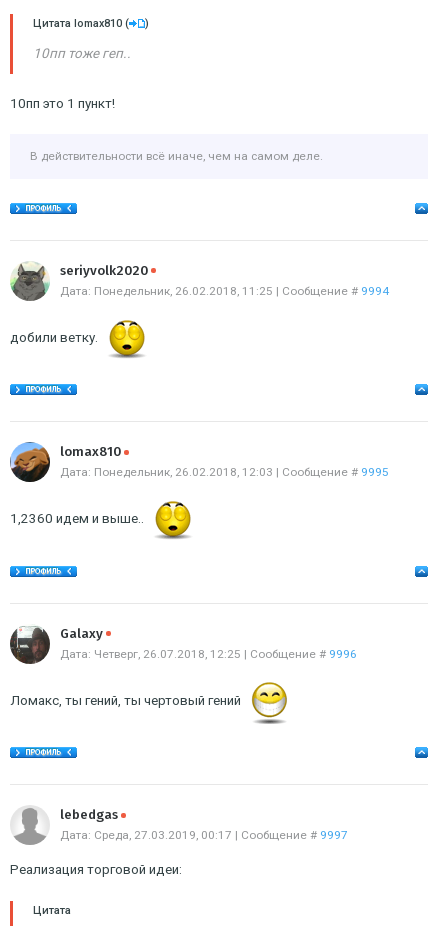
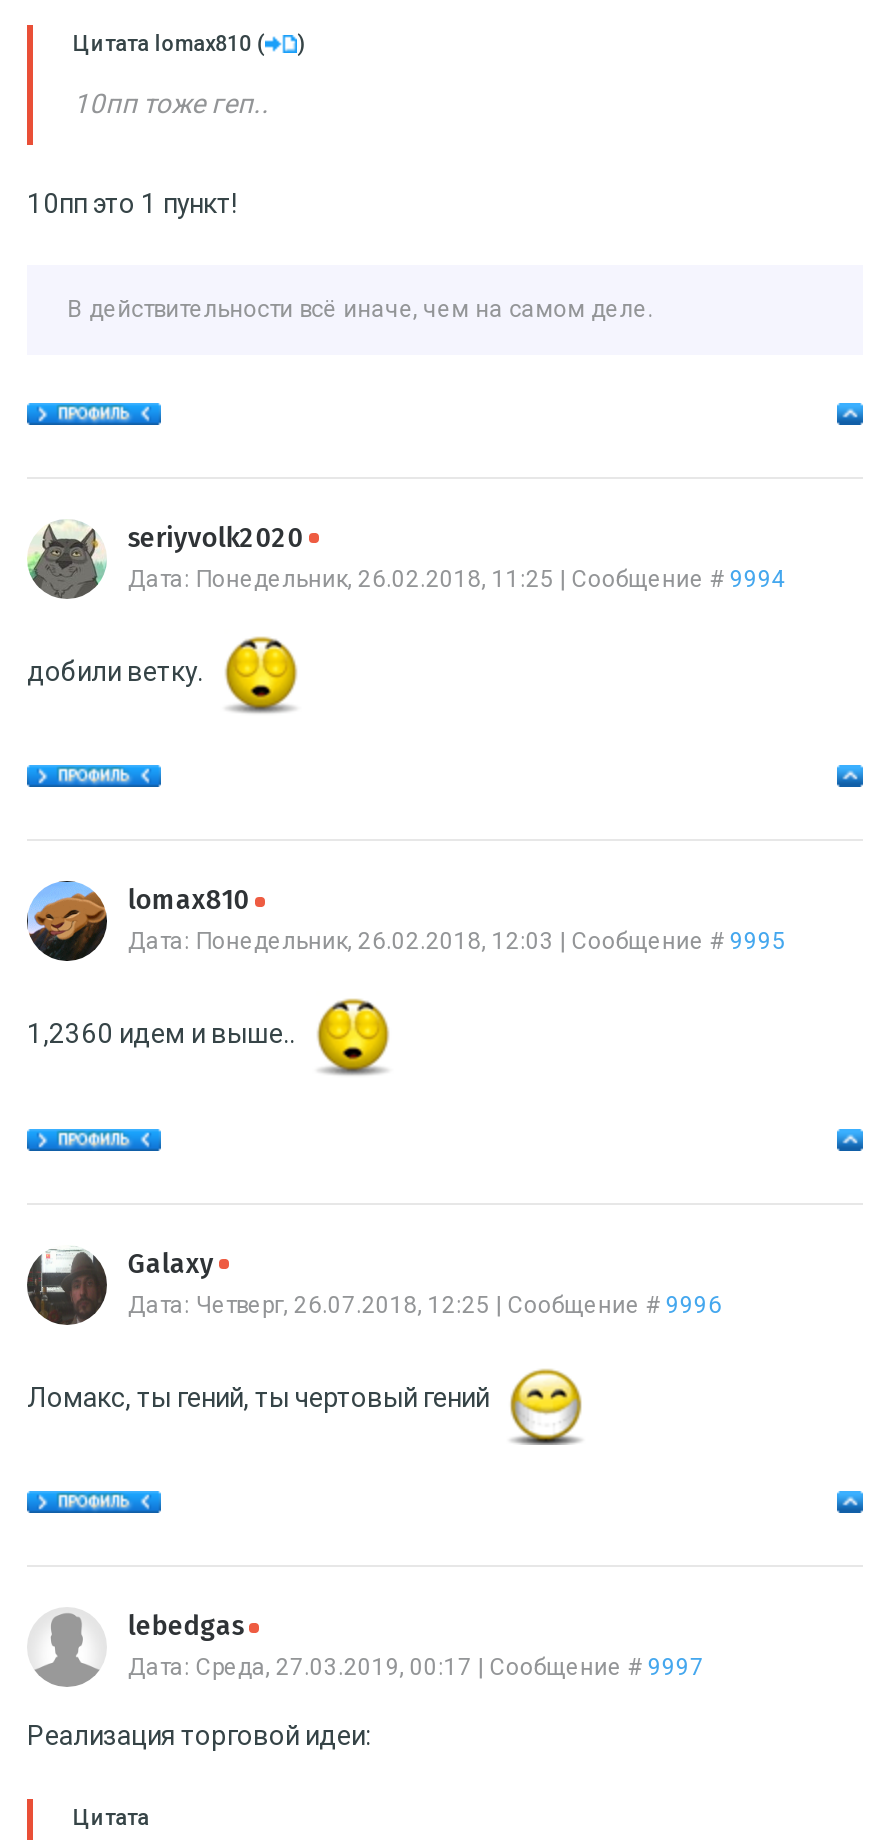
[251,681,287,724] [image] -> [509,1361,581,1443] [image]

